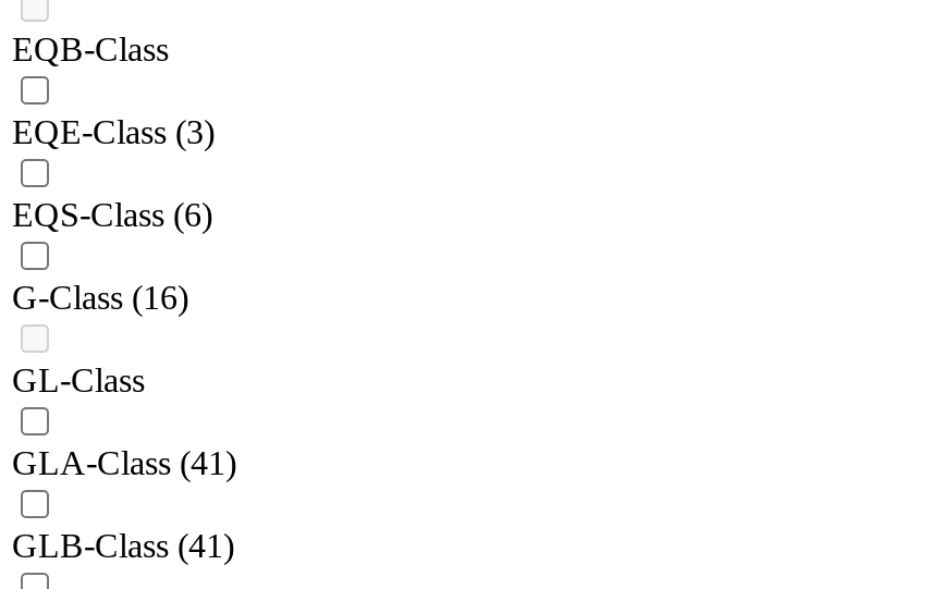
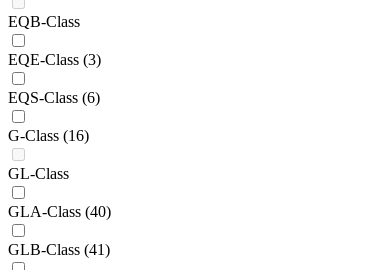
[12,445,236,482] GLA-Class (41) -> [8,203,111,220] GLA-Class (40)

